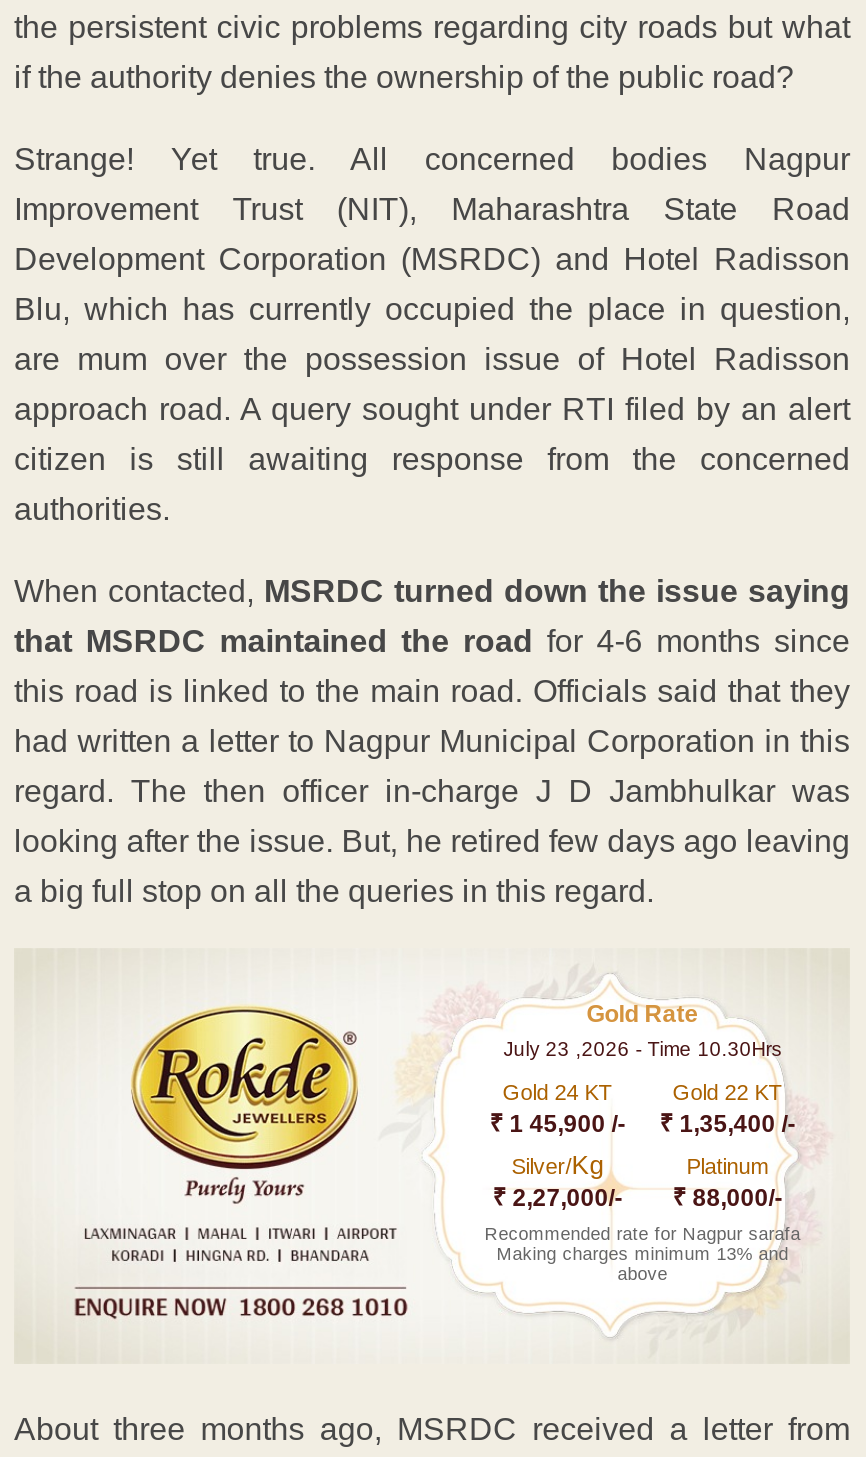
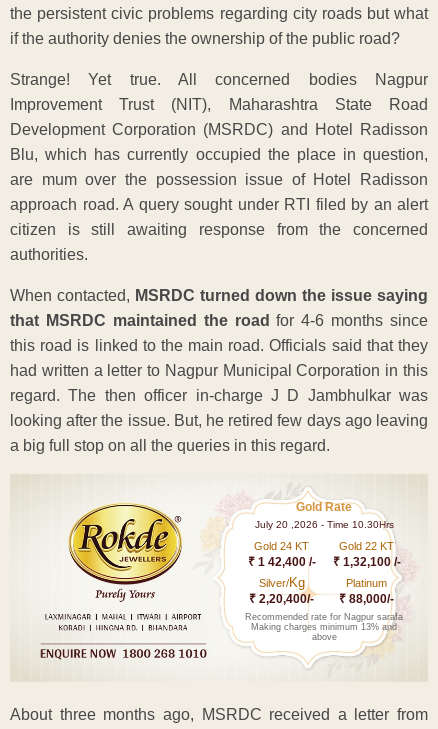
[503,1037,781,1059] July 23 ,2026 - Time 10.30Hrs -> [255,519,394,530] July 20 ,2026 - Time 10.30Hrs
[489,1109,625,1137] ₹ 1 45,900 /- -> [248,555,316,569] ₹ 1 42,400 /-
[659,1109,795,1137] ₹ 1,35,400 /- -> [333,555,401,569] ₹ 1,32,100 /-
[492,1183,782,1211] ₹ 2,27,000/- ₹ 88,000/- -> [249,592,394,606] ₹ 2,20,400/- ₹ 88,000/-

